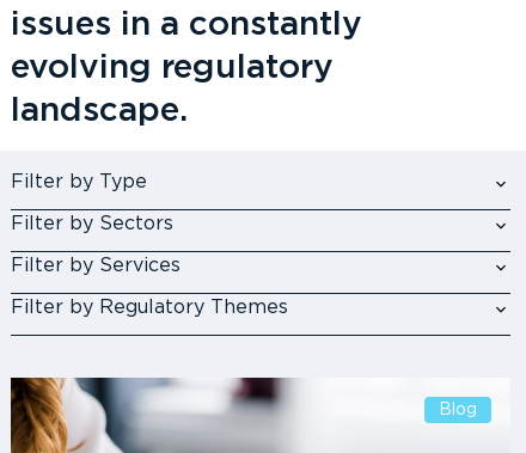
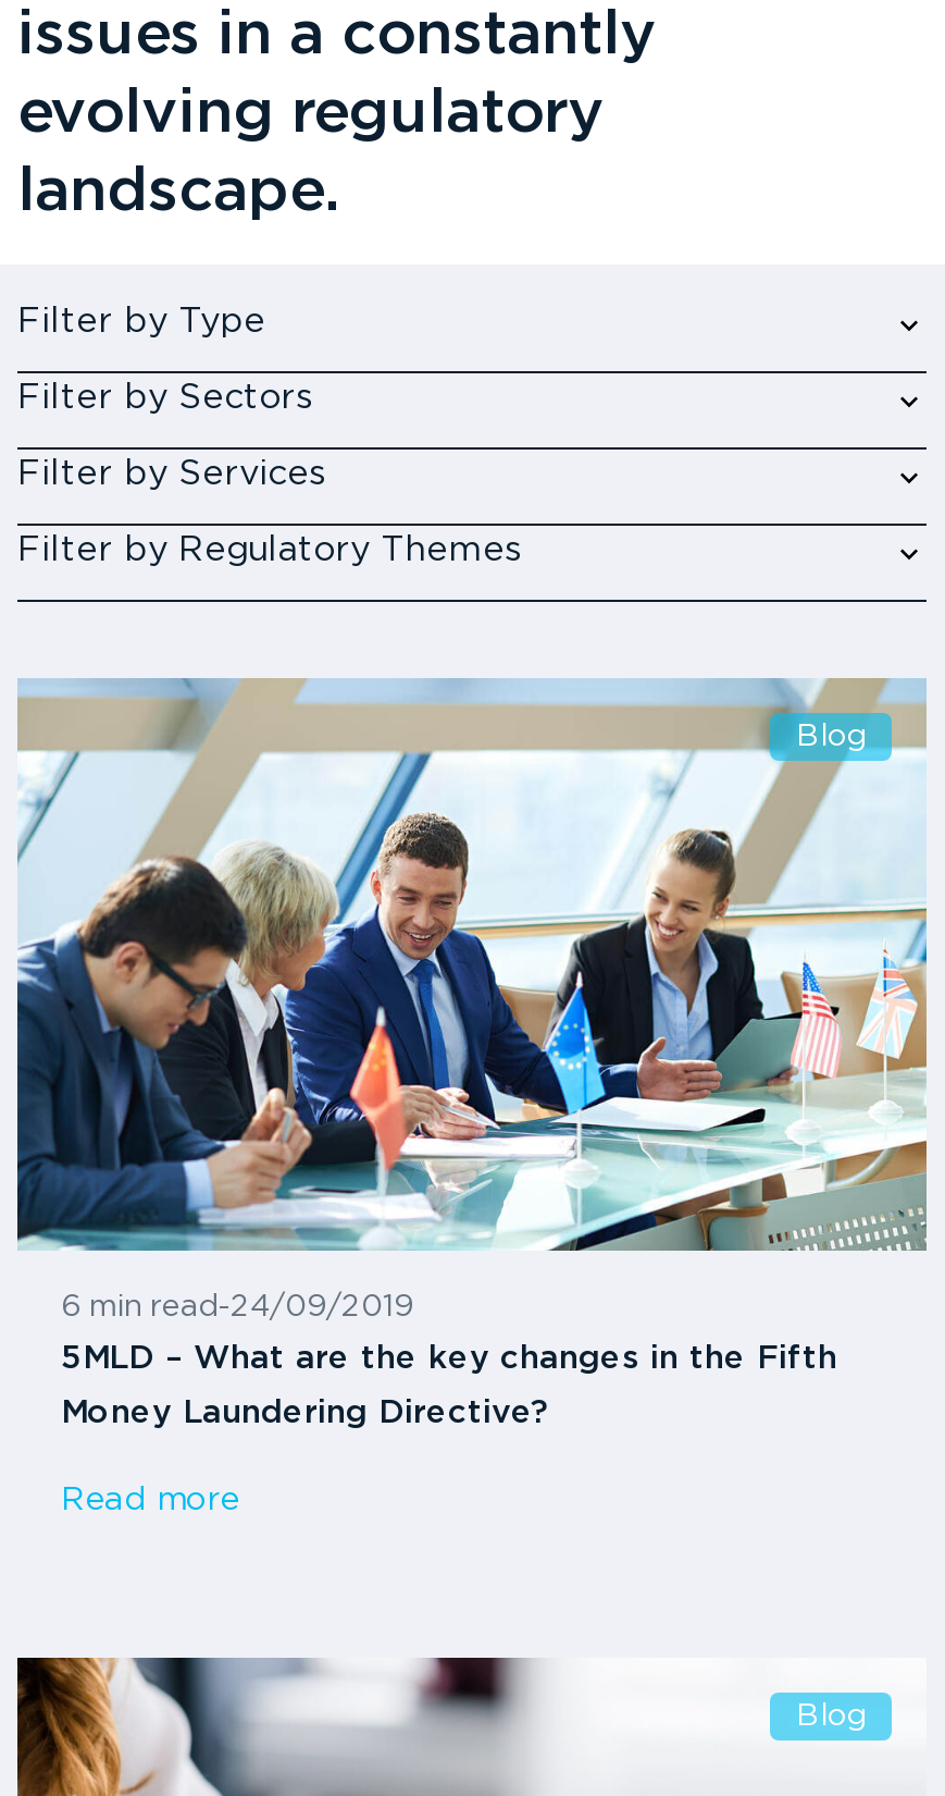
none -> [15,678,929,1253] [image] | Blog
none -> [61,1295,837,1515] 6 min read-24/09/2019 | 5MLD – What are the key changes in the Fifth | Money Laundering Directive? | Read more

